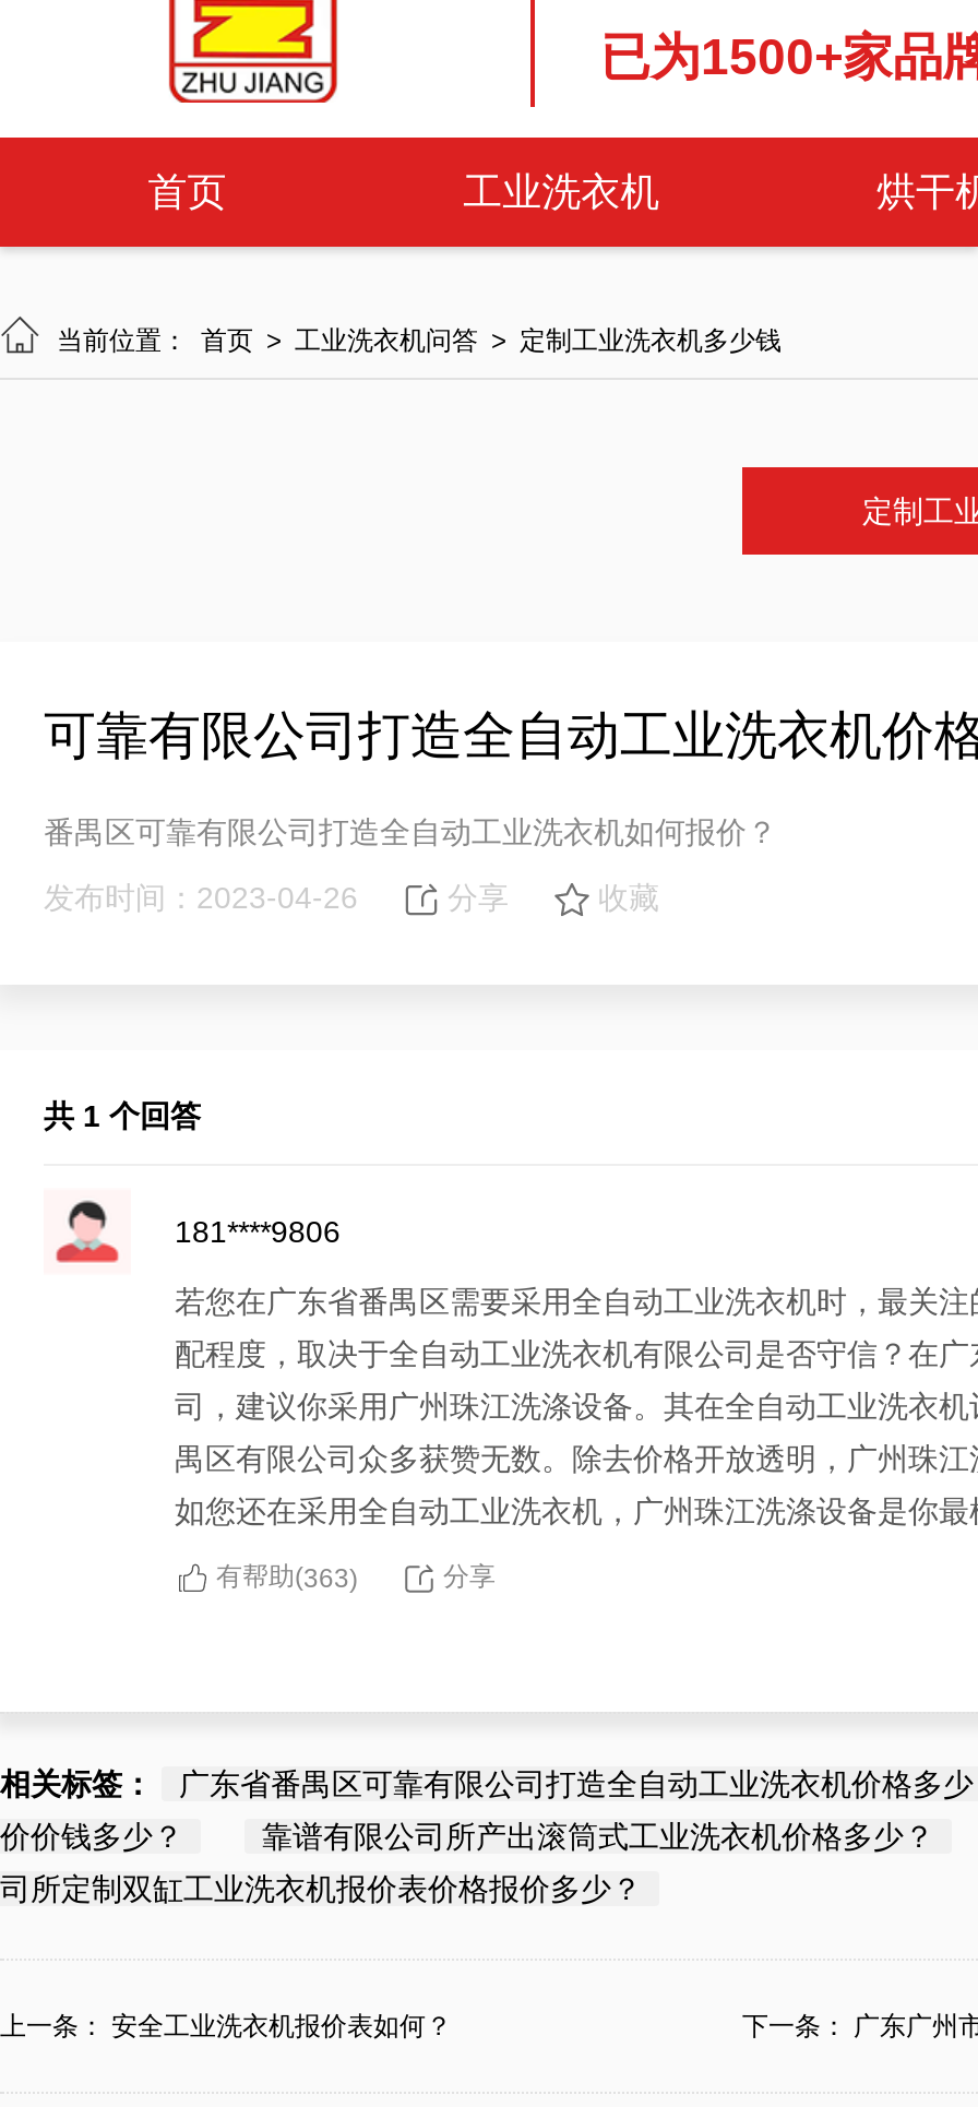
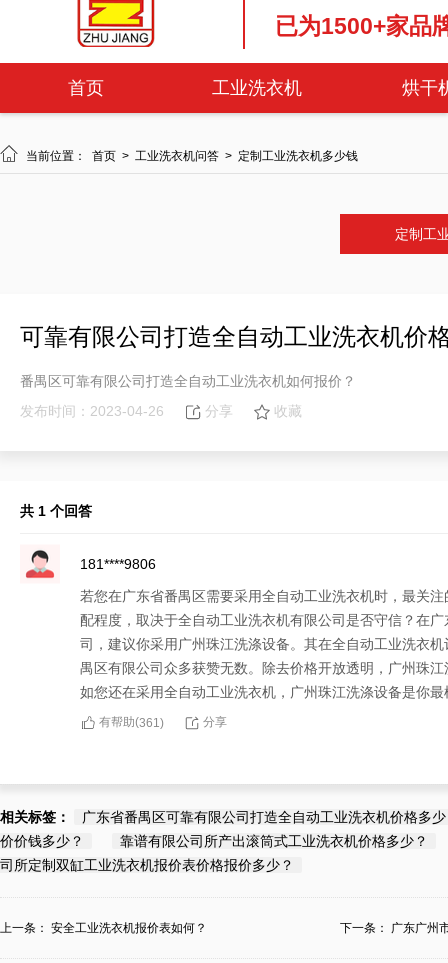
[216,1561,358,1593] 有帮助(363) -> [99,715,164,729] 有帮助(361)

